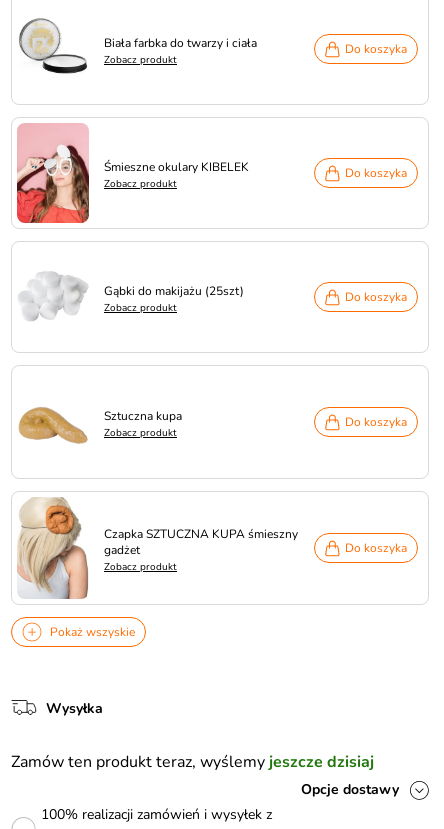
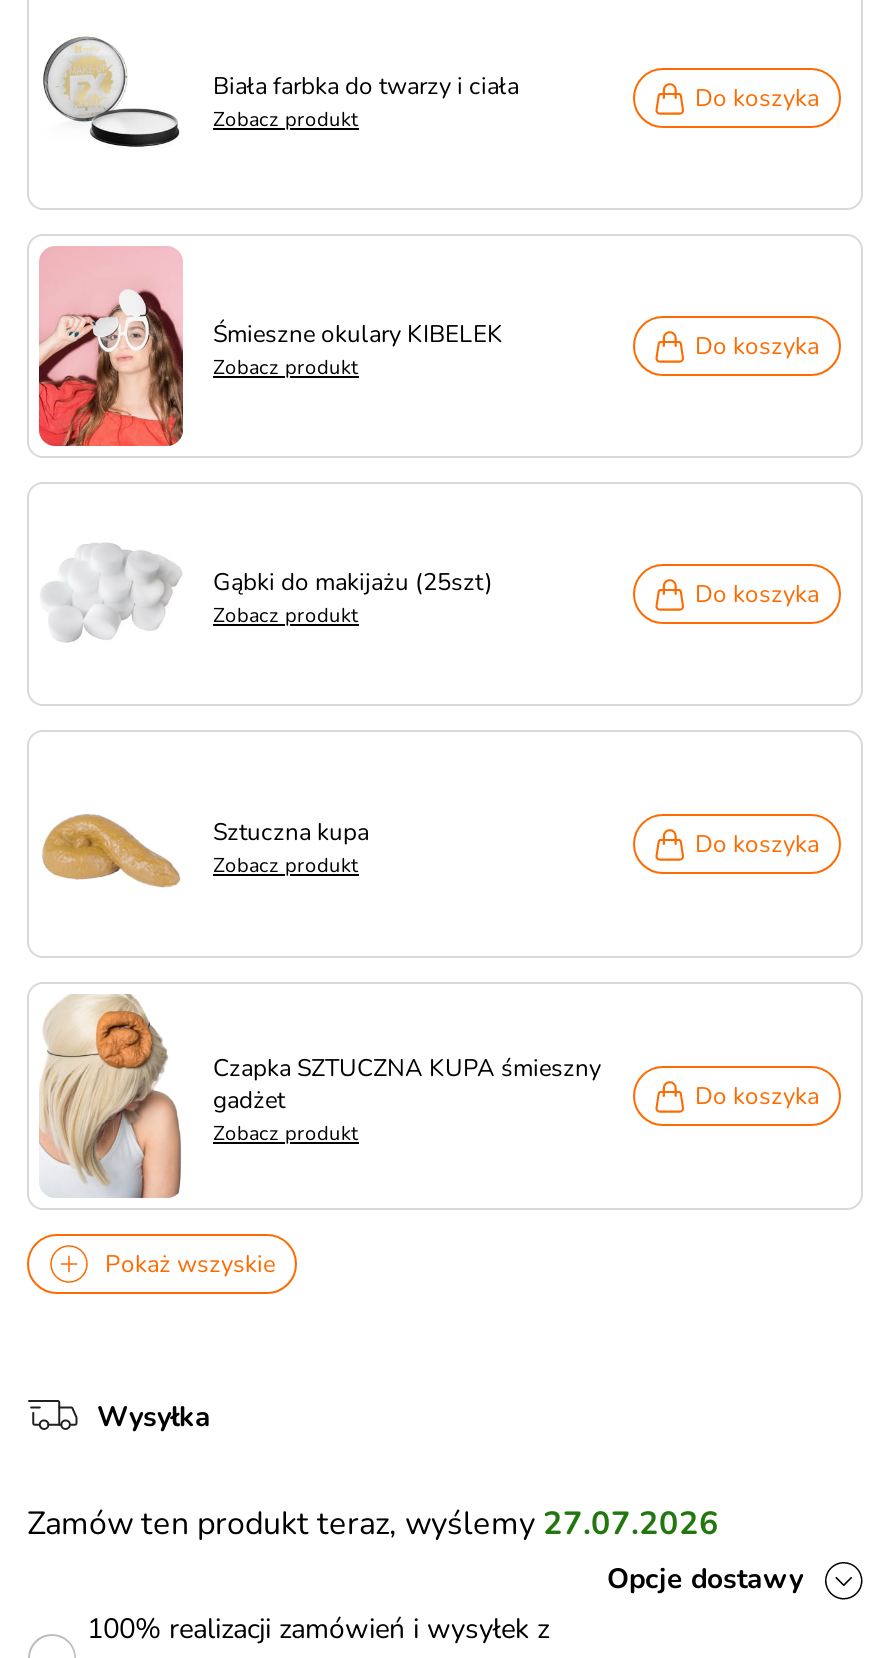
[11,751,374,773] Zamów ten produkt teraz, wyślemy jeszcze dzisiaj -> [27,1502,719,1546] Zamów ten produkt teraz, wyślemy 27.07.2026

